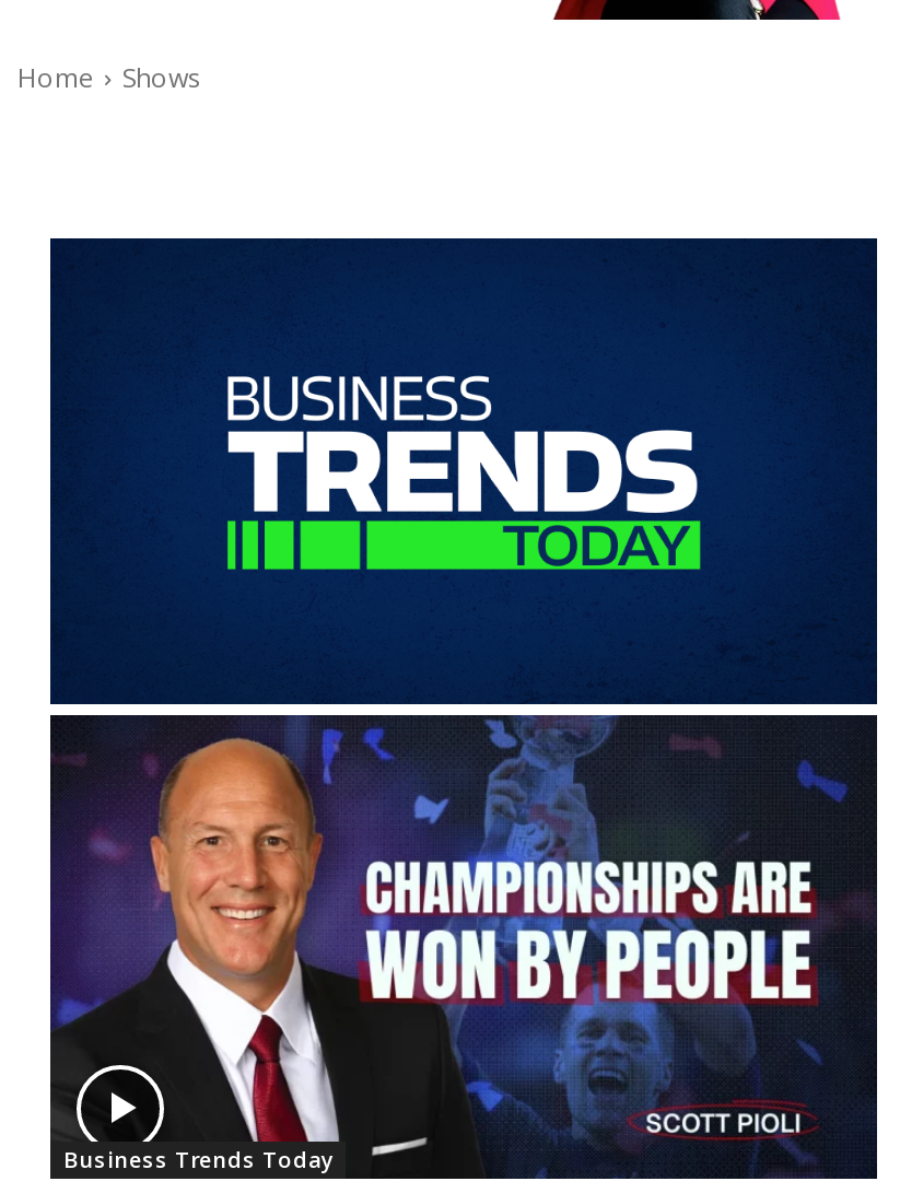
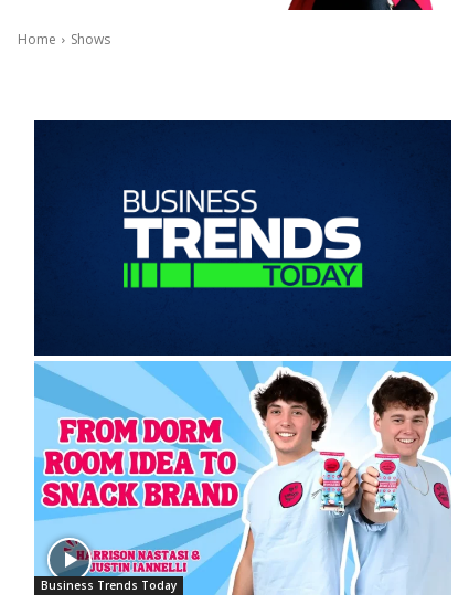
[48,713,879,1181] [image] -> [33,360,452,596] [image]

